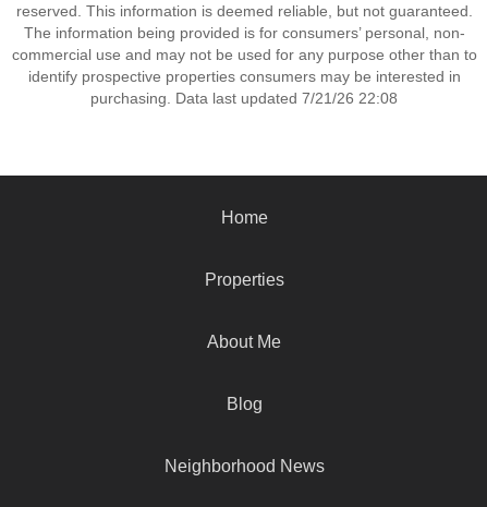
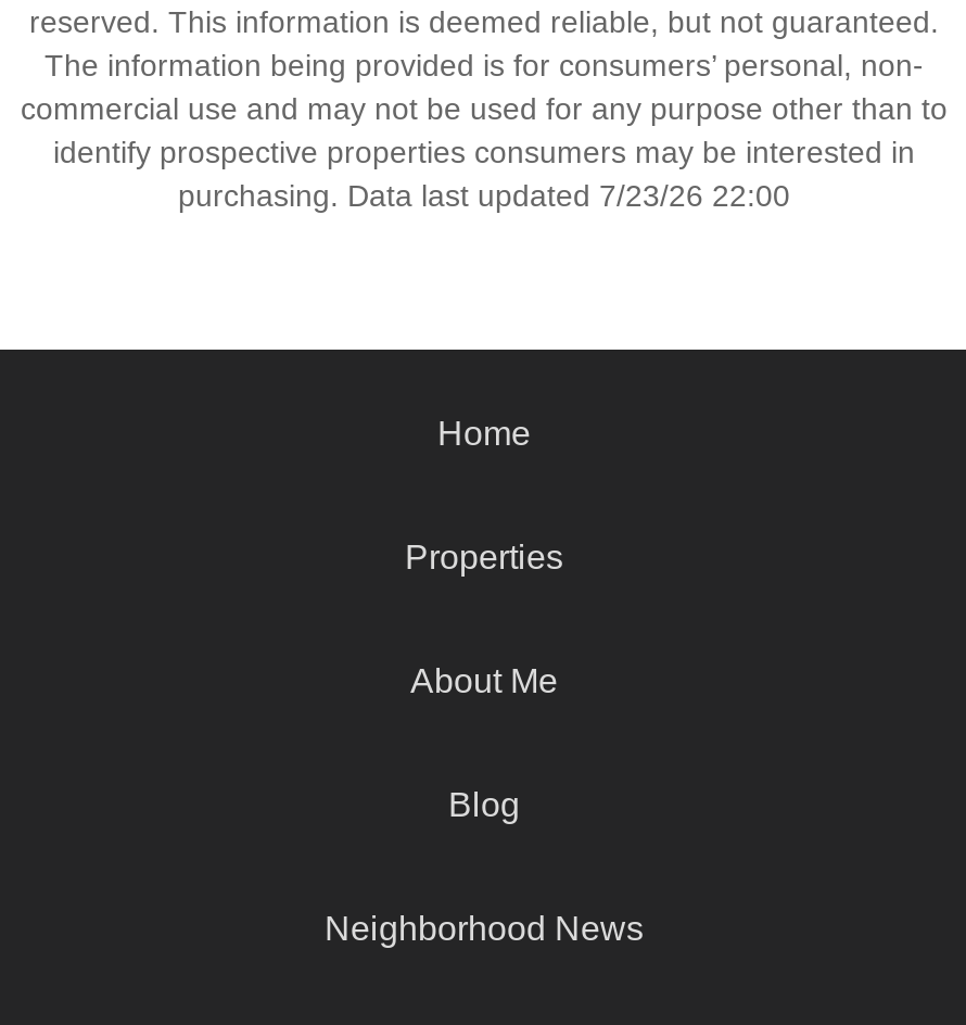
[90,89,398,107] purchasing. Data last updated 7/21/26 22:08 -> [178,178,790,213] purchasing. Data last updated 7/23/26 22:00

